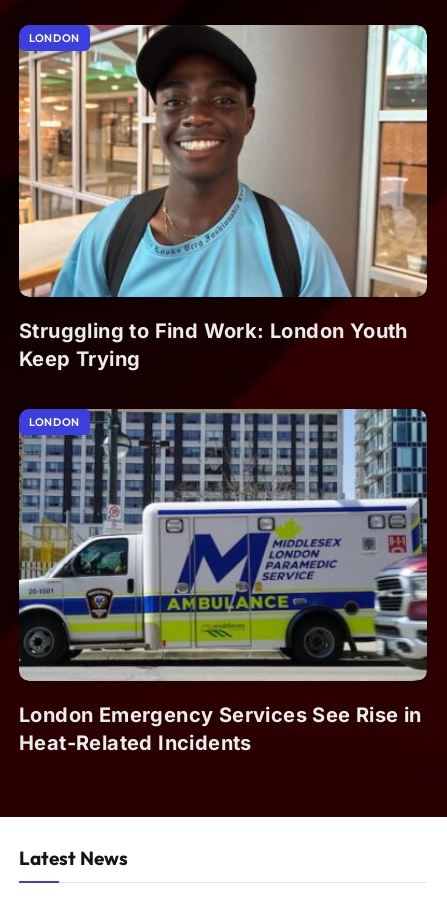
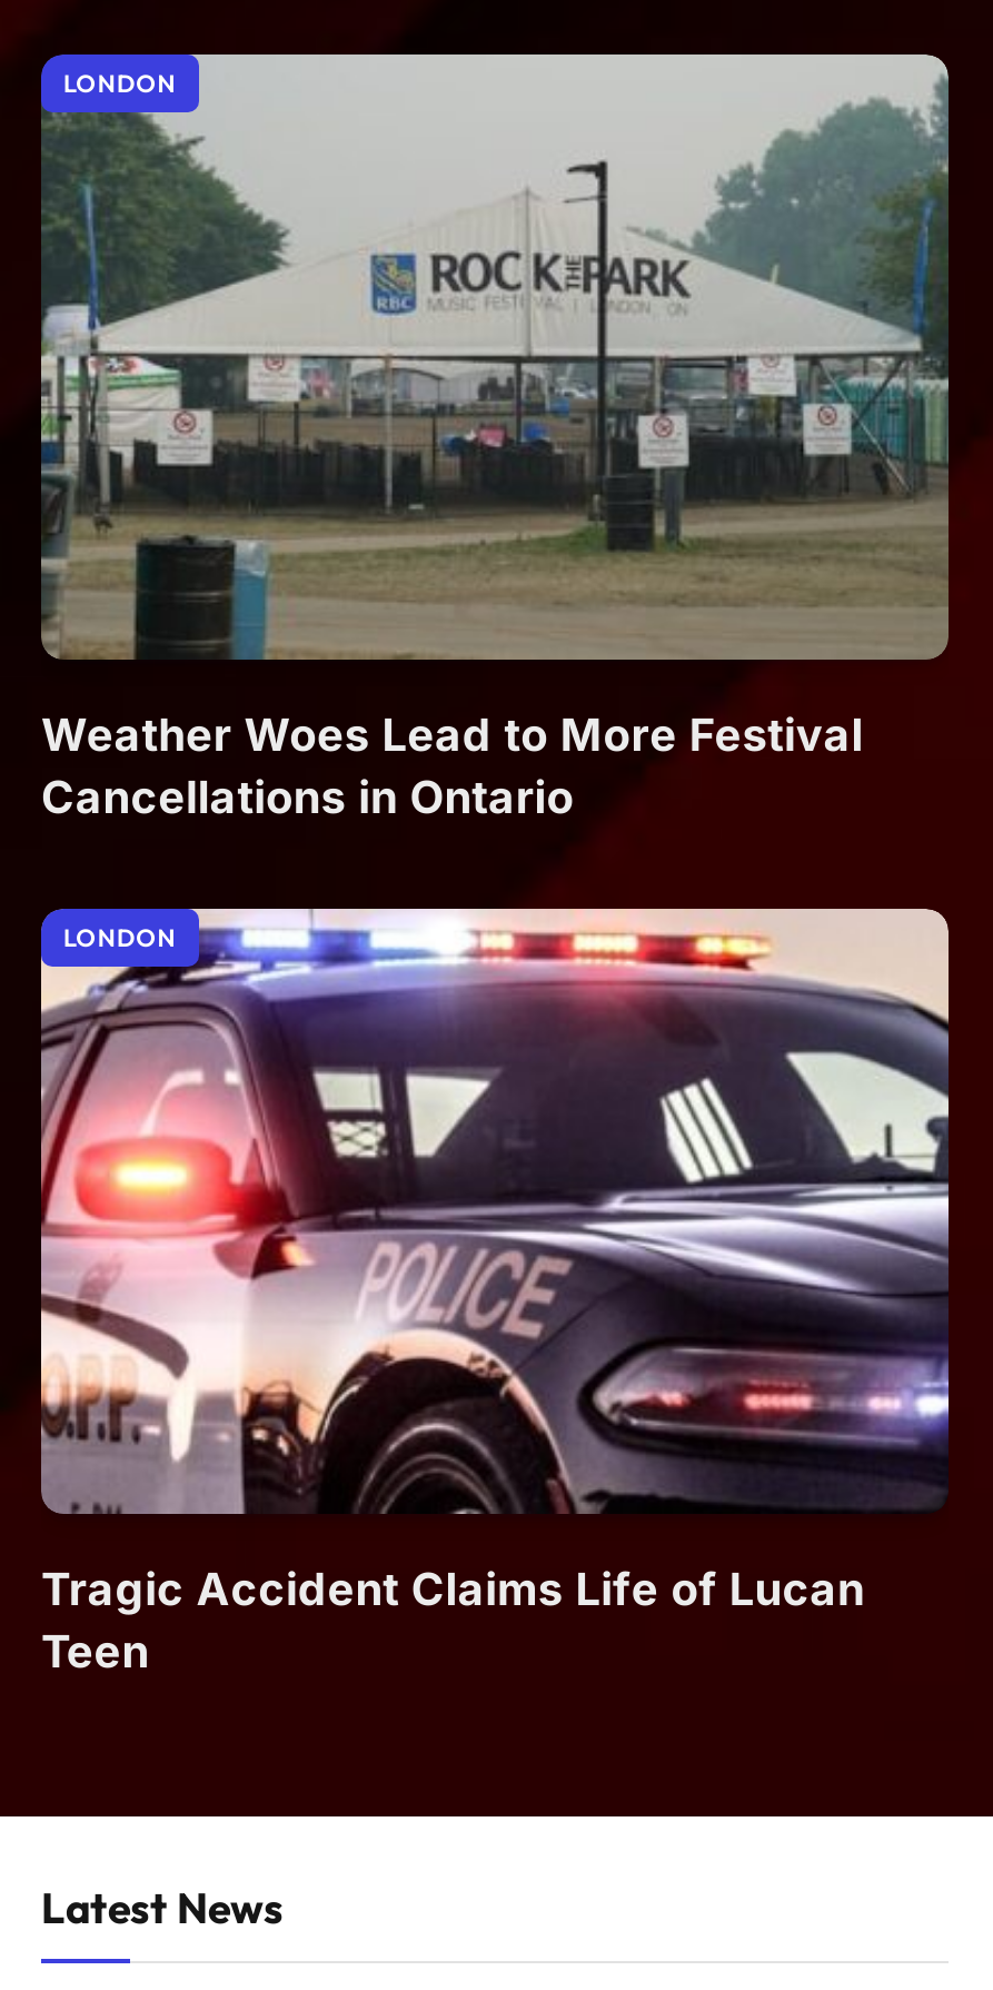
[18,24,428,371] [image] | Struggling to Find Work: London Youth | Keep Trying -> [41,51,949,825] [image] | Weather Woes Lead to More Festival | Cancellations in Ontario
[18,408,428,755] [image] | London Emergency Services See Rise in | Heat-Related Incidents -> [39,905,951,1679] [image] | Tragic Accident Claims Life of Lucan | Teen

